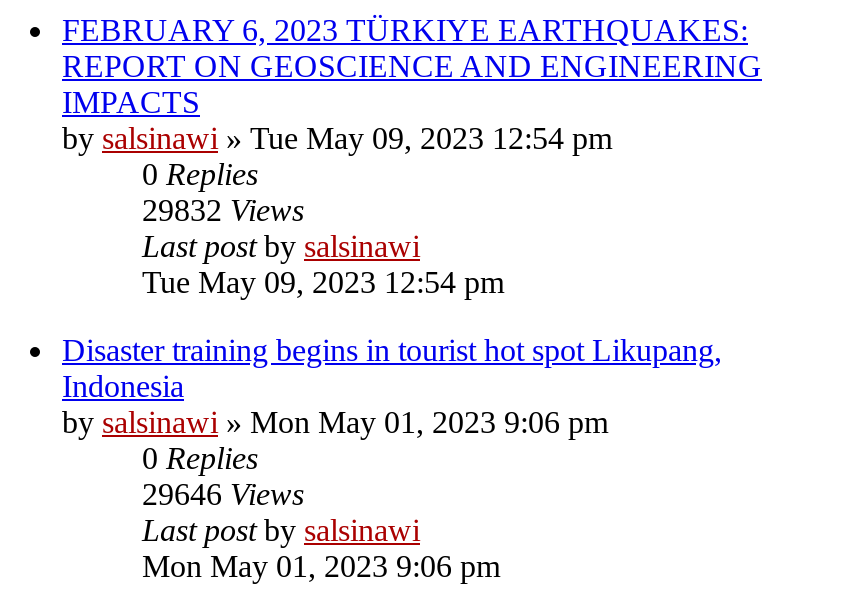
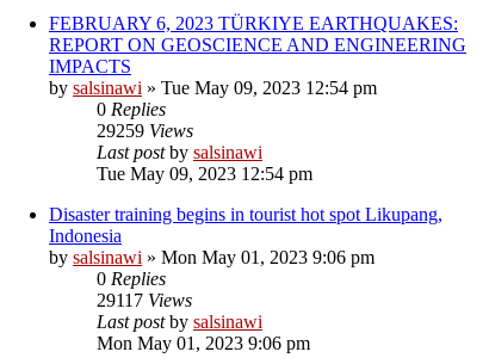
[142,193,304,227] 29832 Views -> [97,120,193,141] 29259 Views
[142,477,304,511] 29646 Views -> [97,290,192,310] 29117 Views

